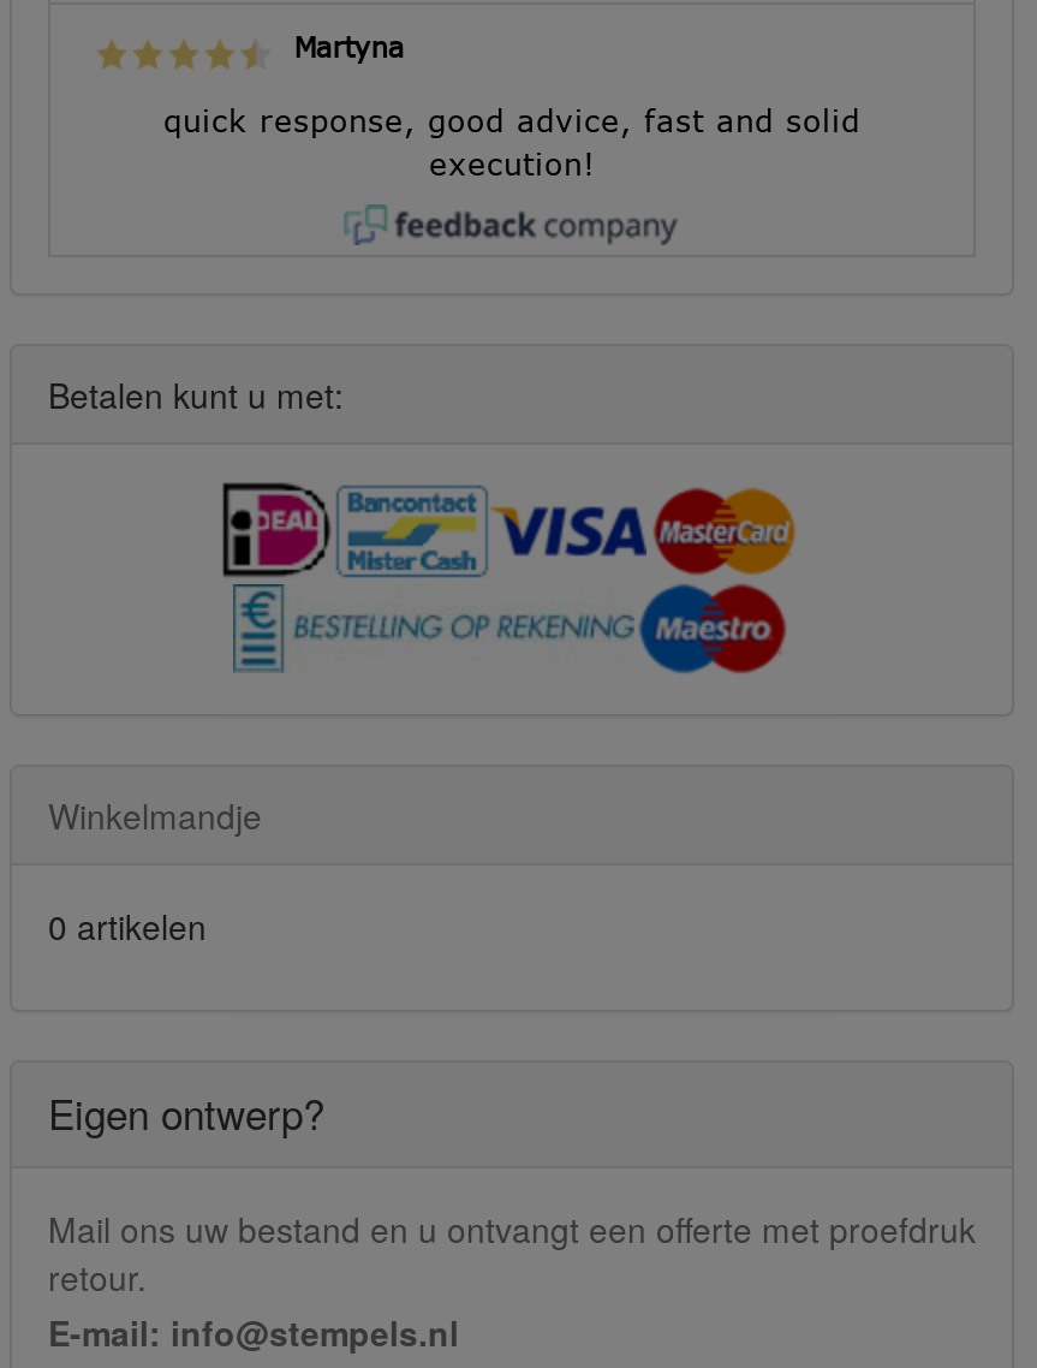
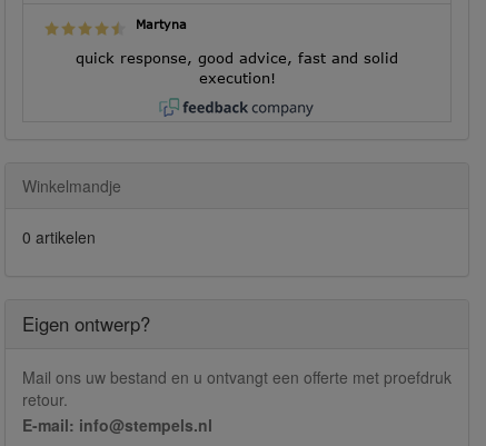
[48,370,344,419] Betalen kunt u met: -> none
[221,480,798,674] [image] -> none

